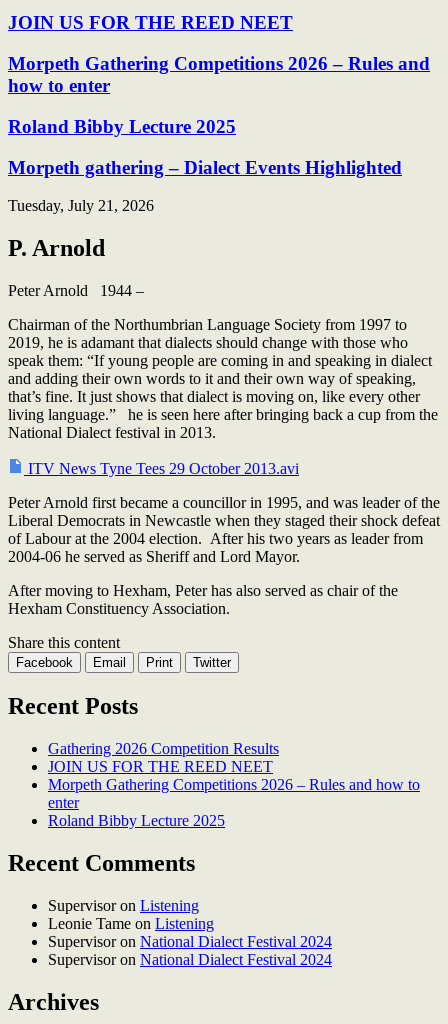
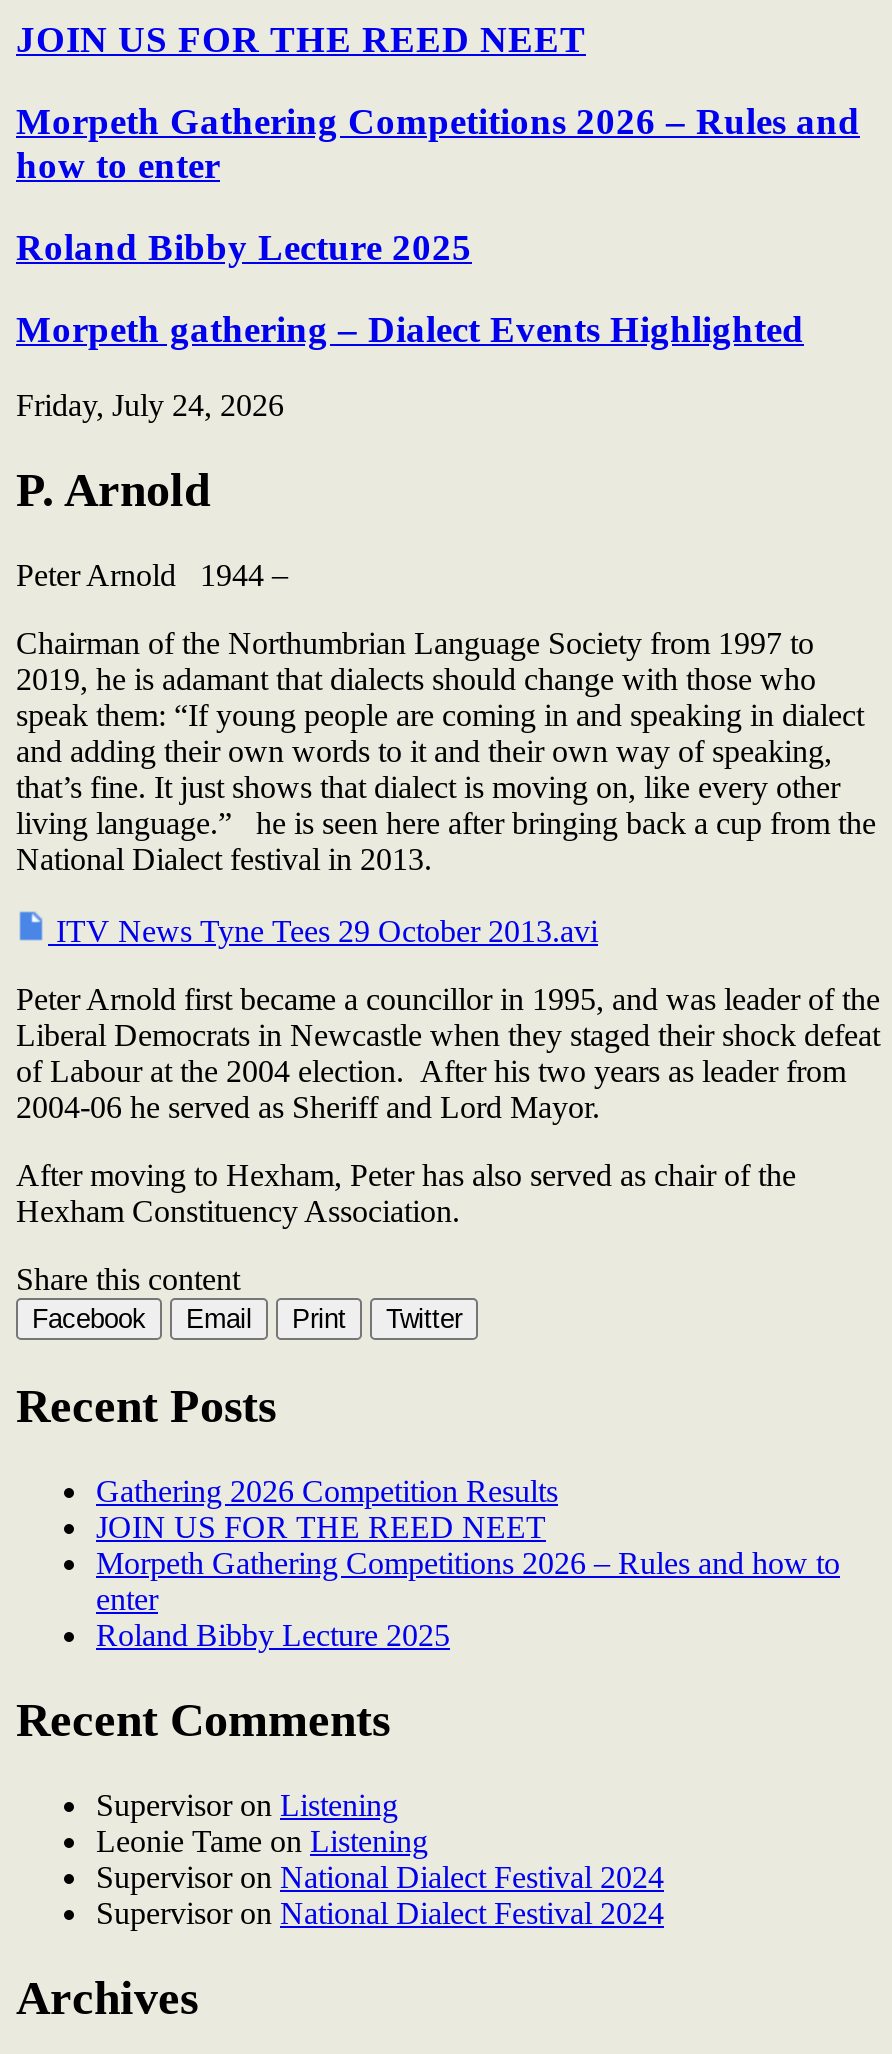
[8,197,154,214] Tuesday, July 21, 2026 -> [16,389,284,423] Friday, July 24, 2026

